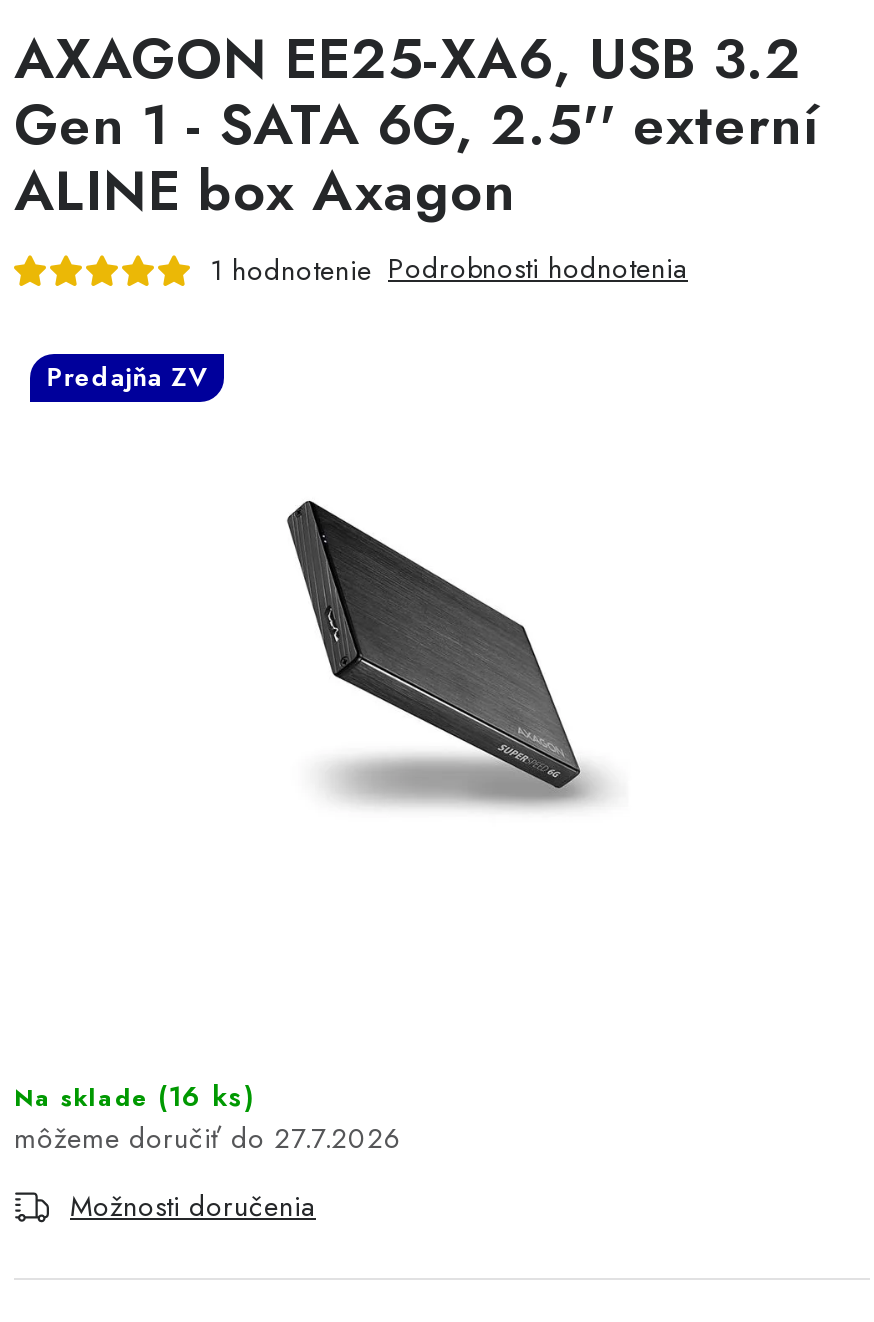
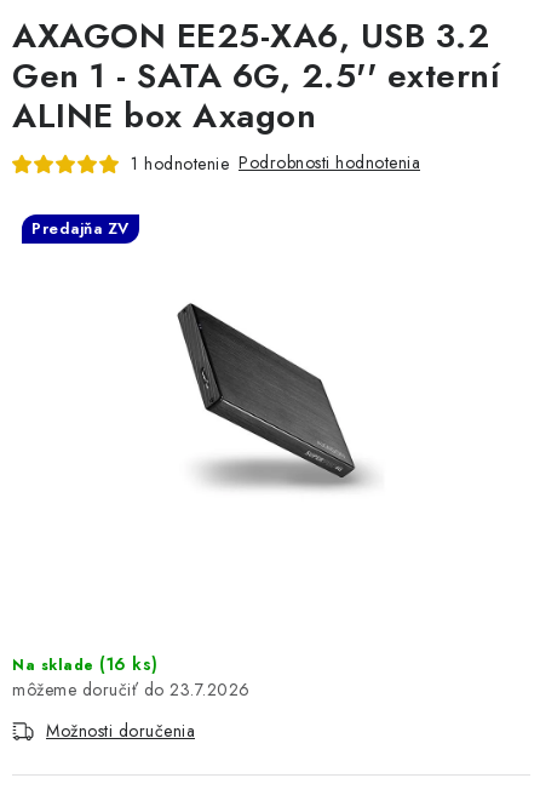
[274,1118,403,1158] 27.7.2026 -> [170,677,250,702] 23.7.2026

